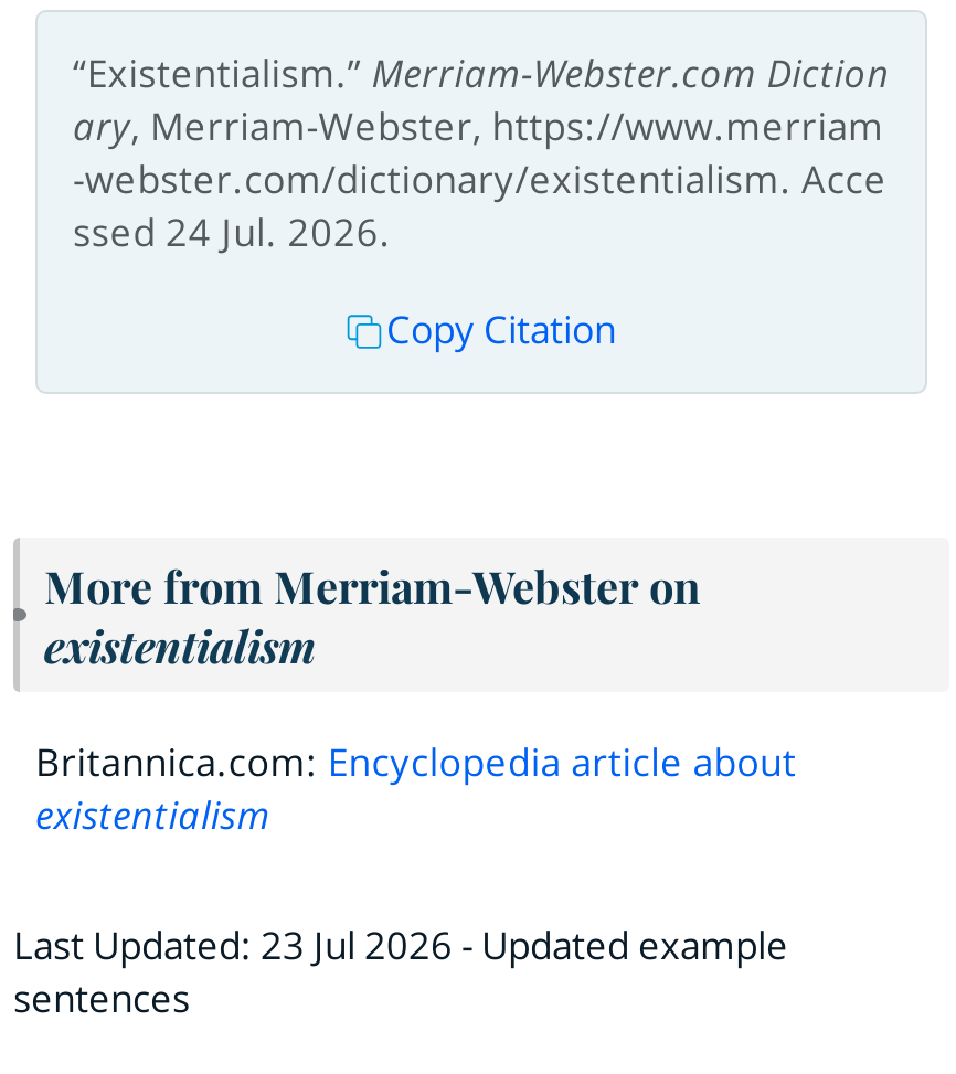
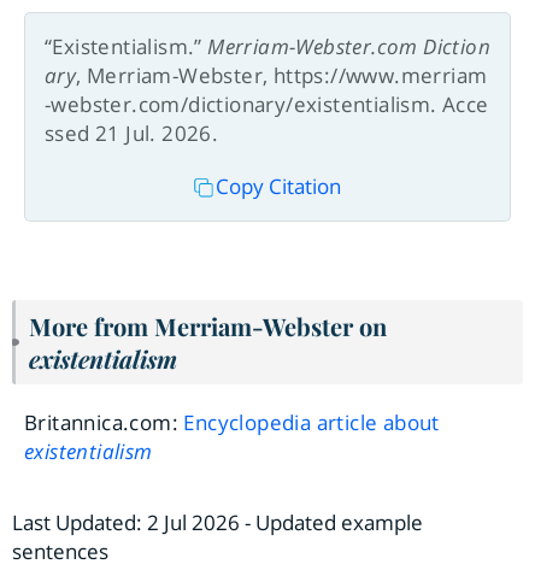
[73,206,391,257] ssed 24 Jul. 2026. -> [45,119,218,147] ssed 21 Jul. 2026.
[13,919,788,970] Last Updated: 23 Jul 2026 - Updated example -> [12,508,423,536] Last Updated: 2 Jul 2026 - Updated example

